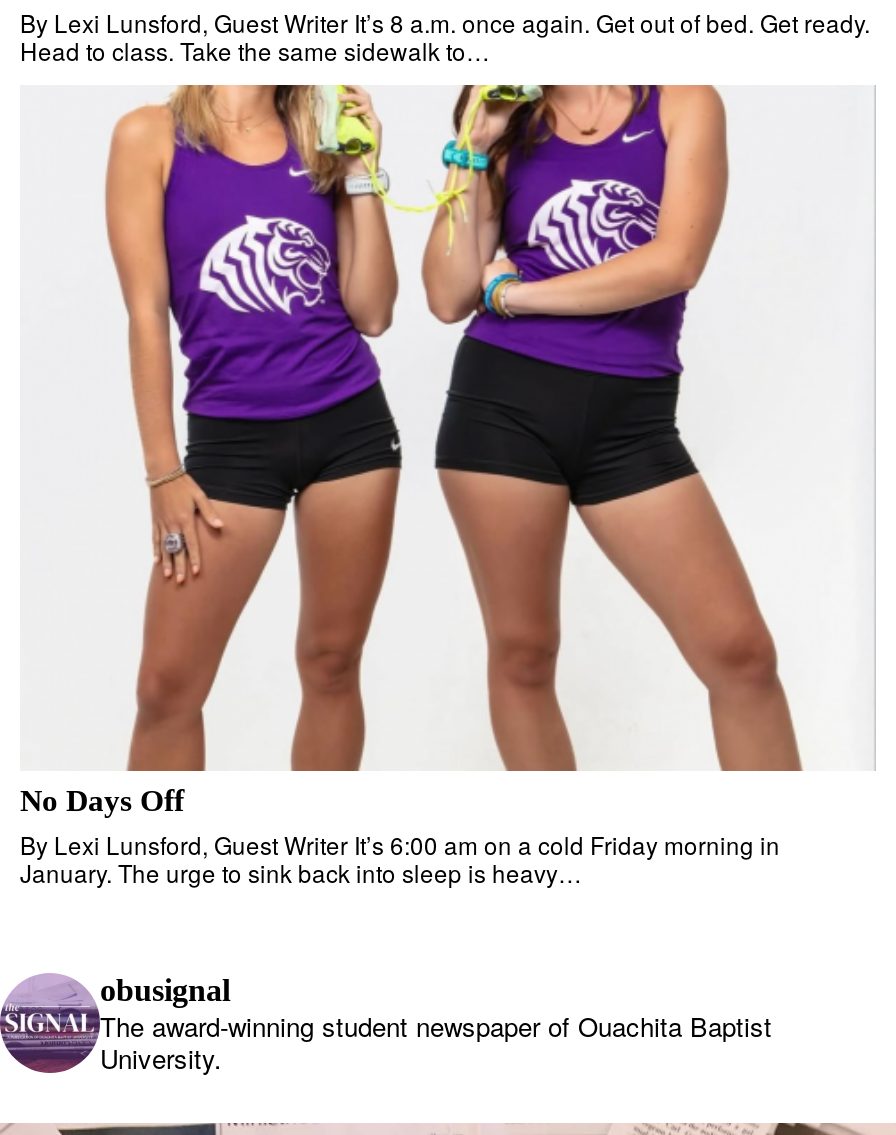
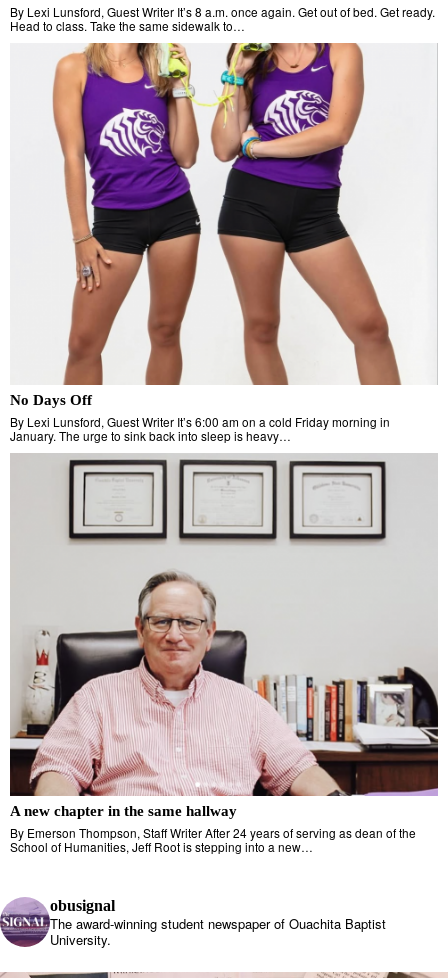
none -> [9,453,439,855] [image] | A new chapter in the same hallway | By Emerson Thompson, Staff Writer After 24 years of serving as dean of the | School of Humanities, Jeff Root is stepping into a new…

